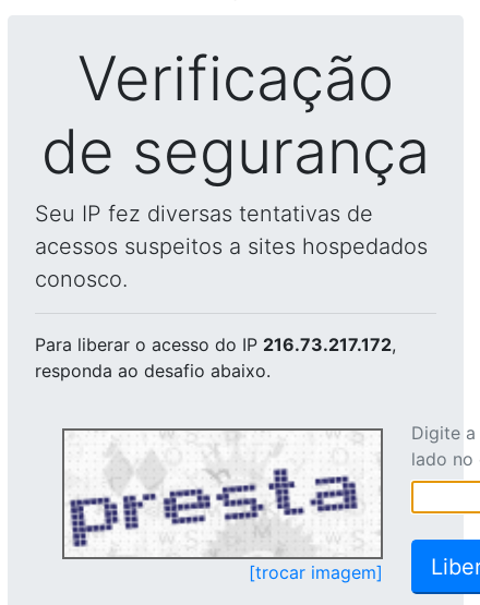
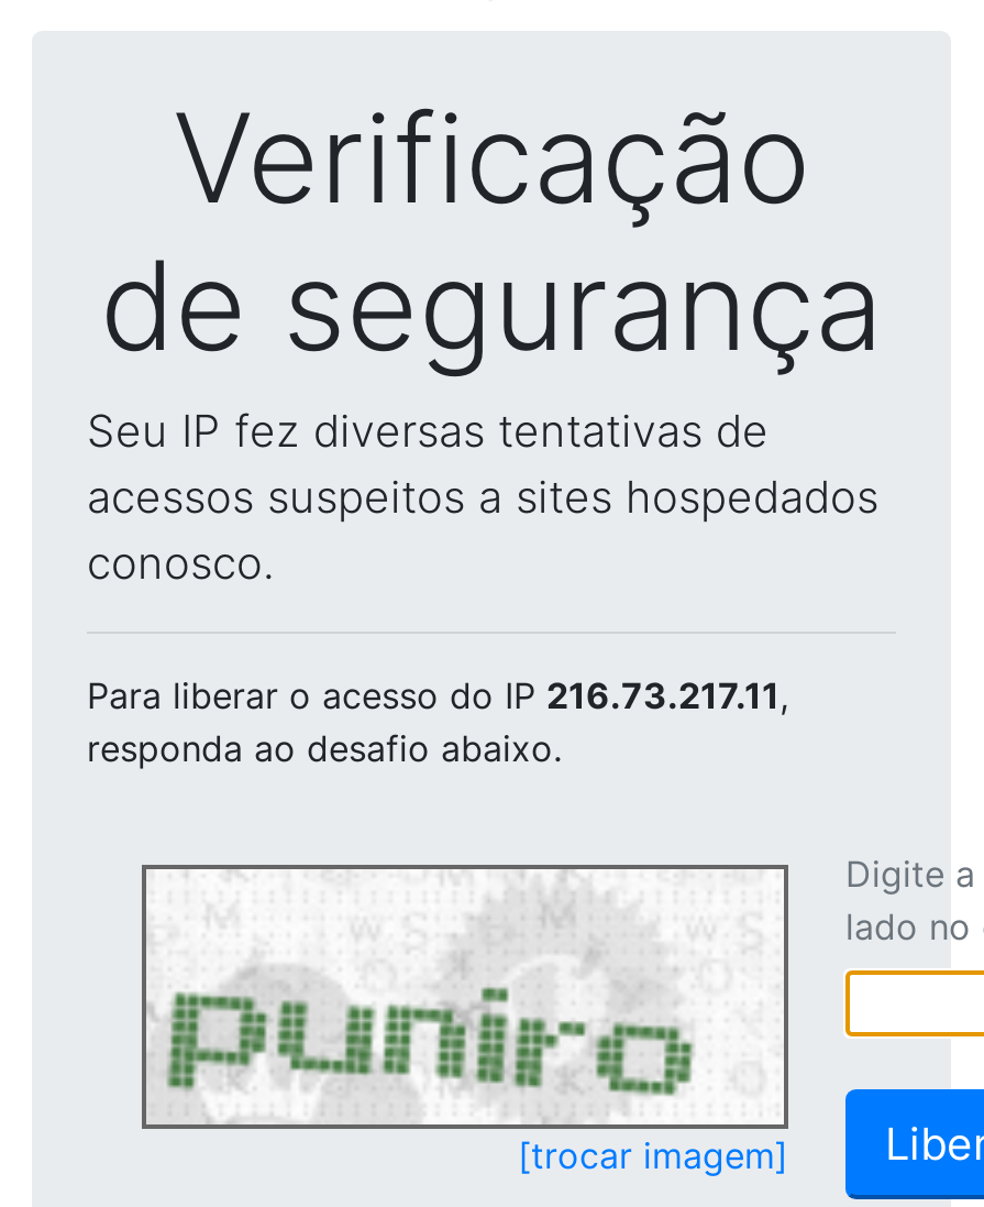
[35,334,396,355] Para liberar o acesso do IP 216.73.217.172, -> [87,673,788,717] Para liberar o acesso do IP 216.73.217.11,
[65,433,358,555] [image] -> [146,900,738,1122] [image]

